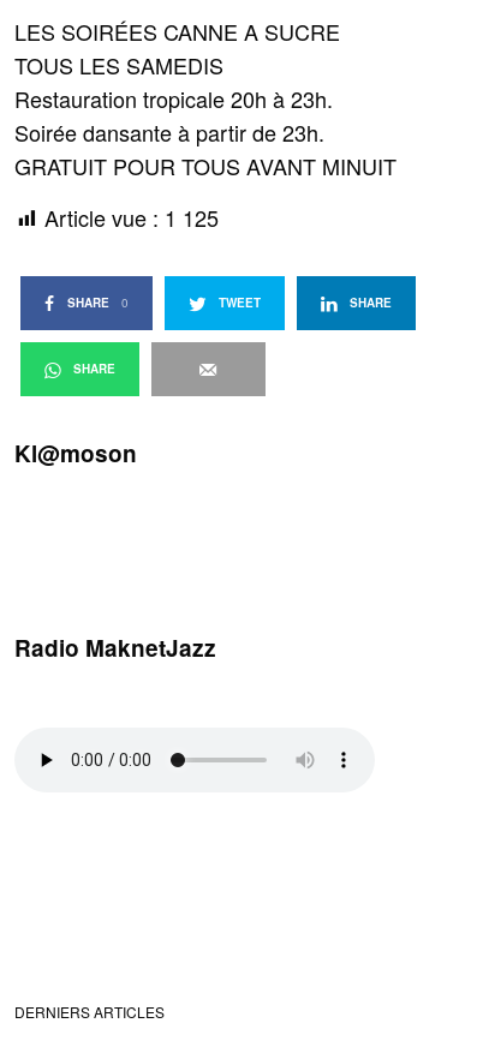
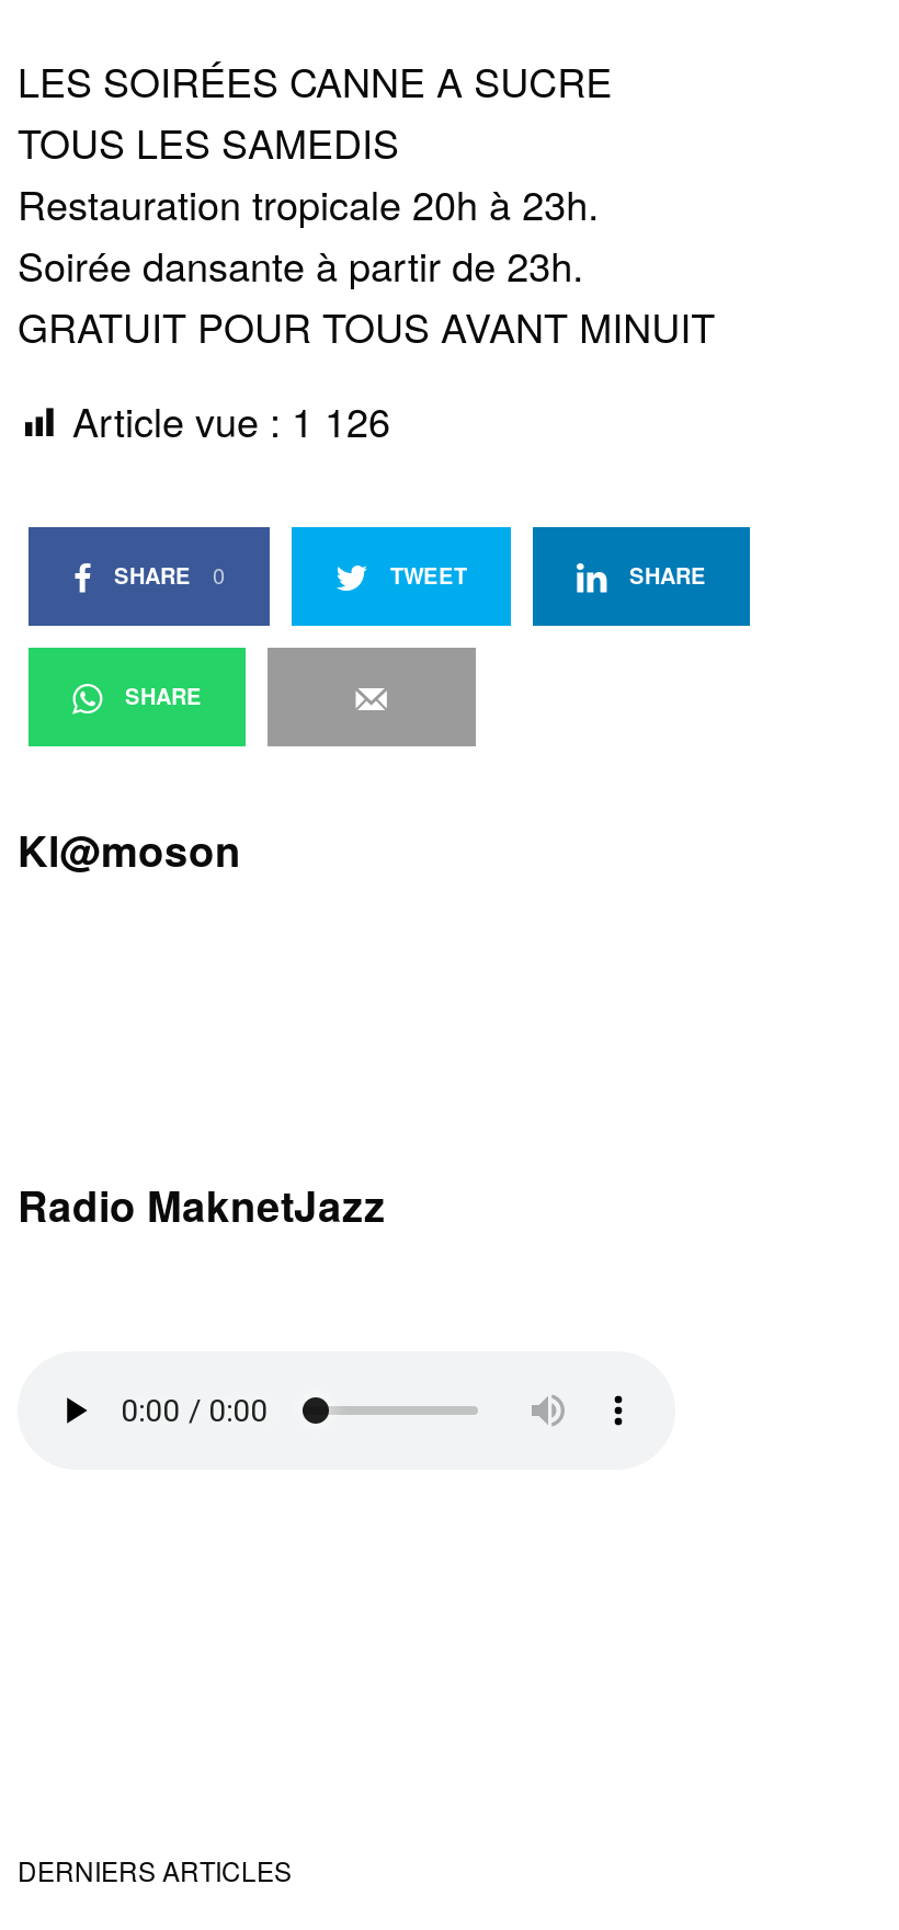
[44,202,219,233] Article vue : 1 125 -> [72,391,390,448] Article vue : 1 126

